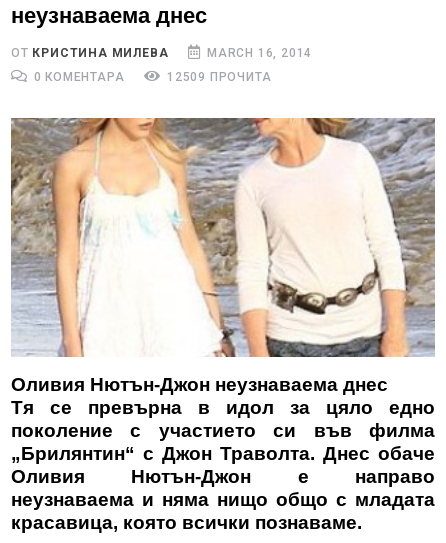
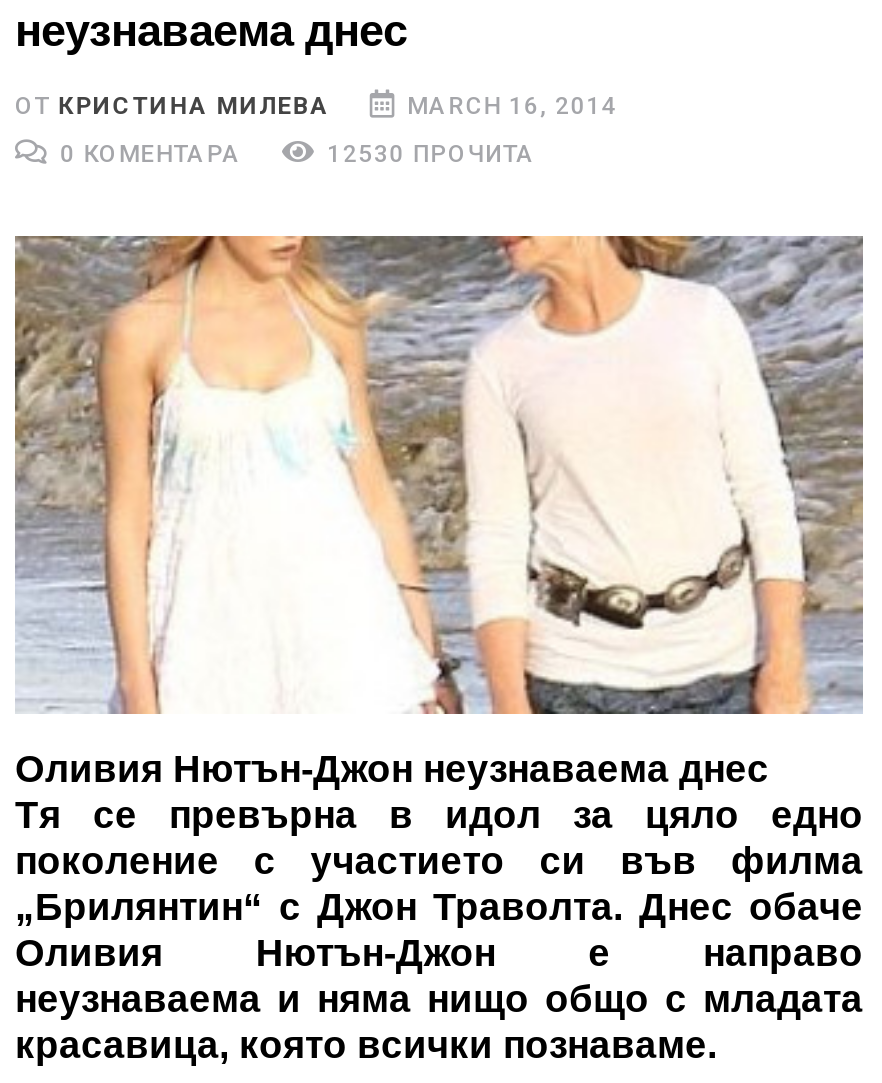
[163,70,271,84] 12509 ПРОЧИТА -> [319,140,536,168] 12530 ПРОЧИТА

